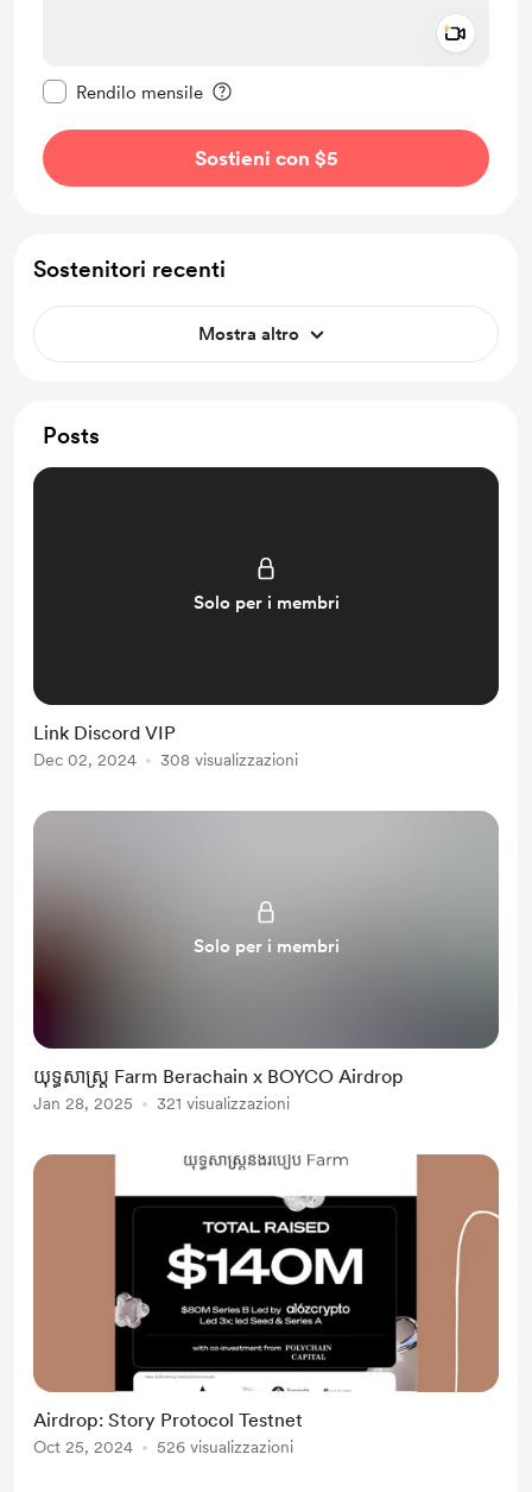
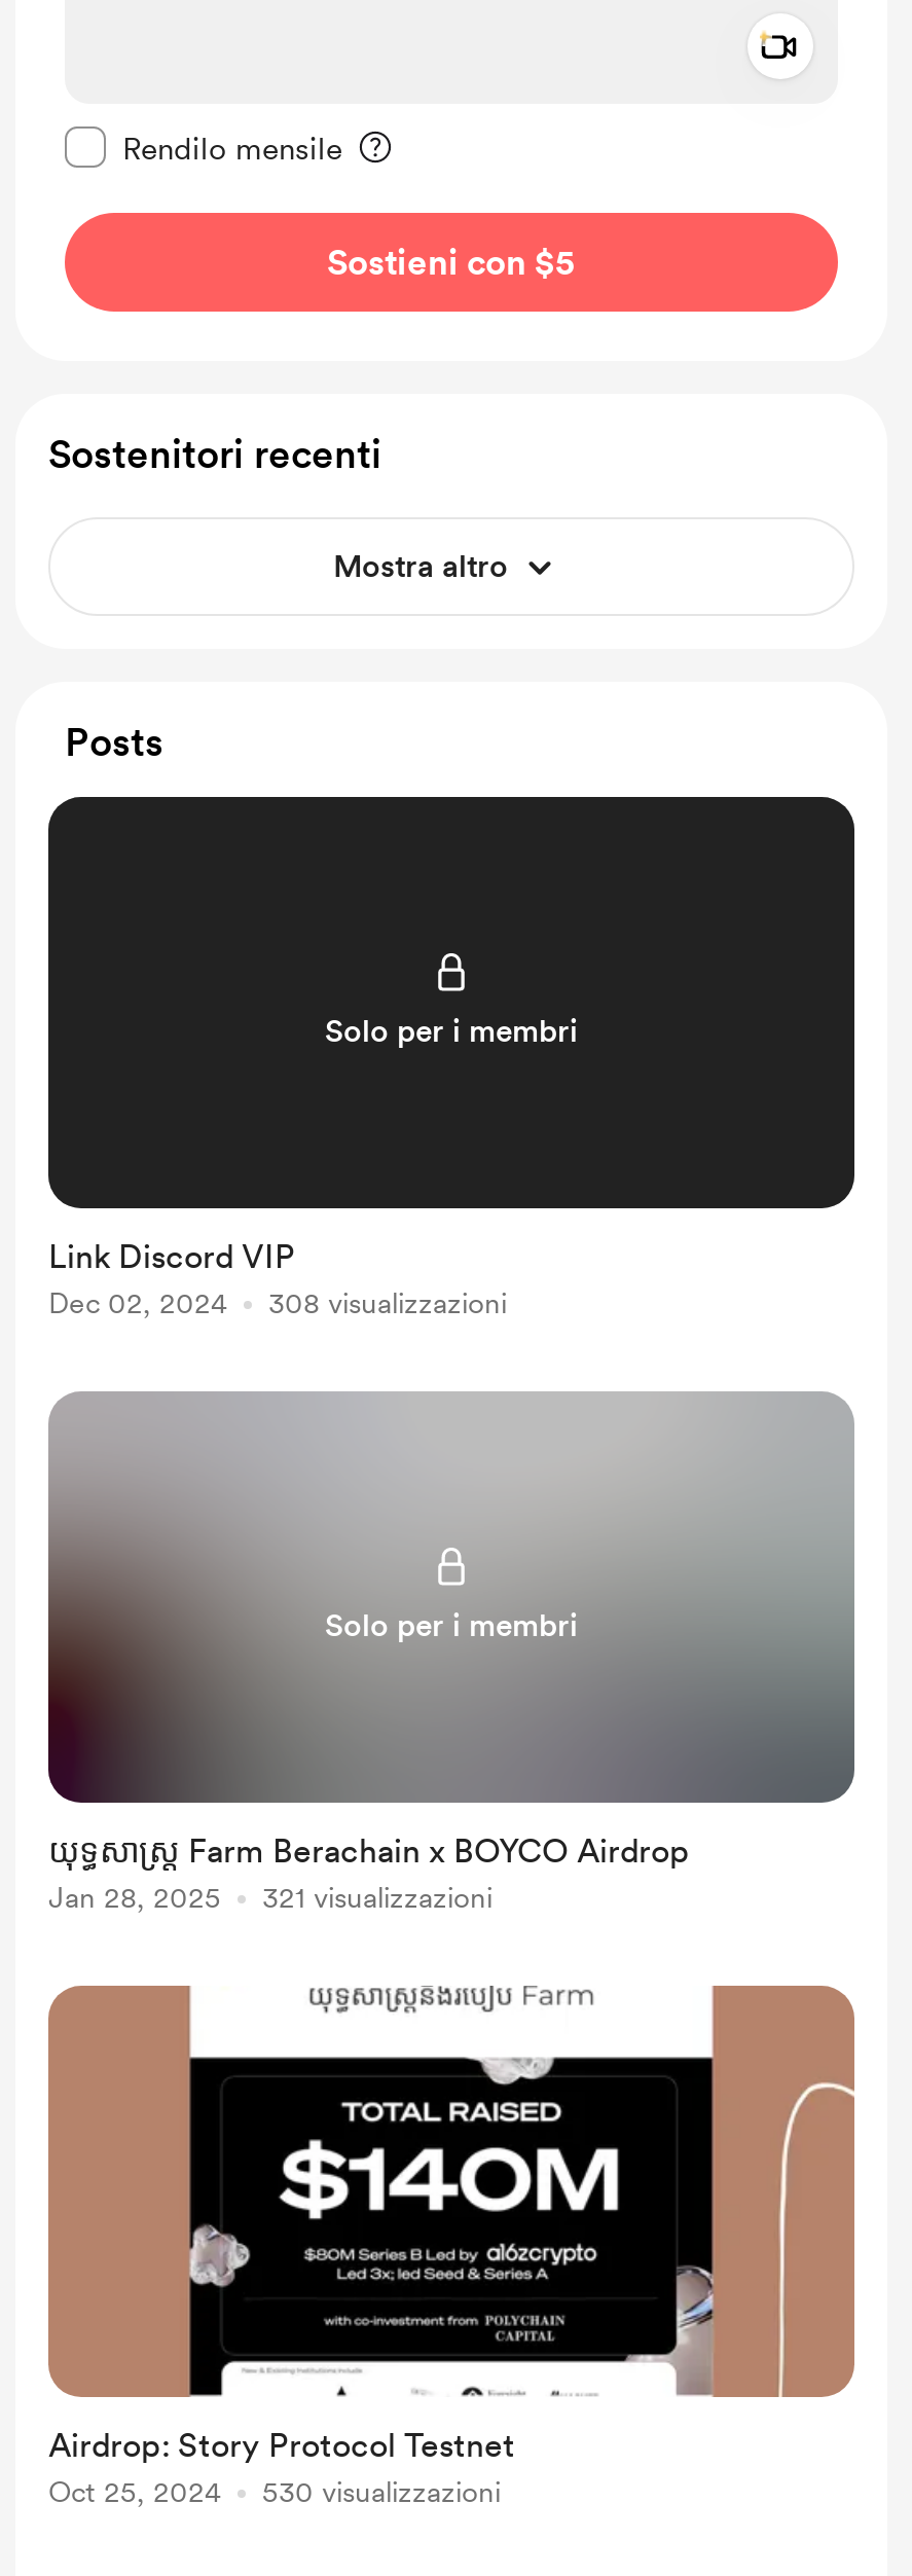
[157,1437,293,1456] 526 visualizzazioni -> [262,2475,501,2508] 530 visualizzazioni

